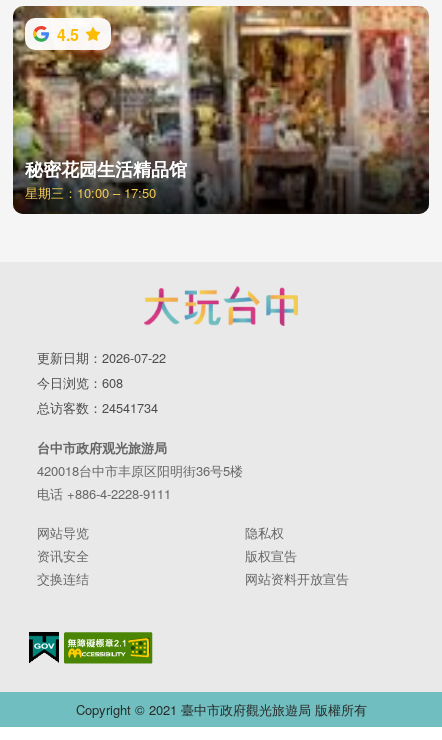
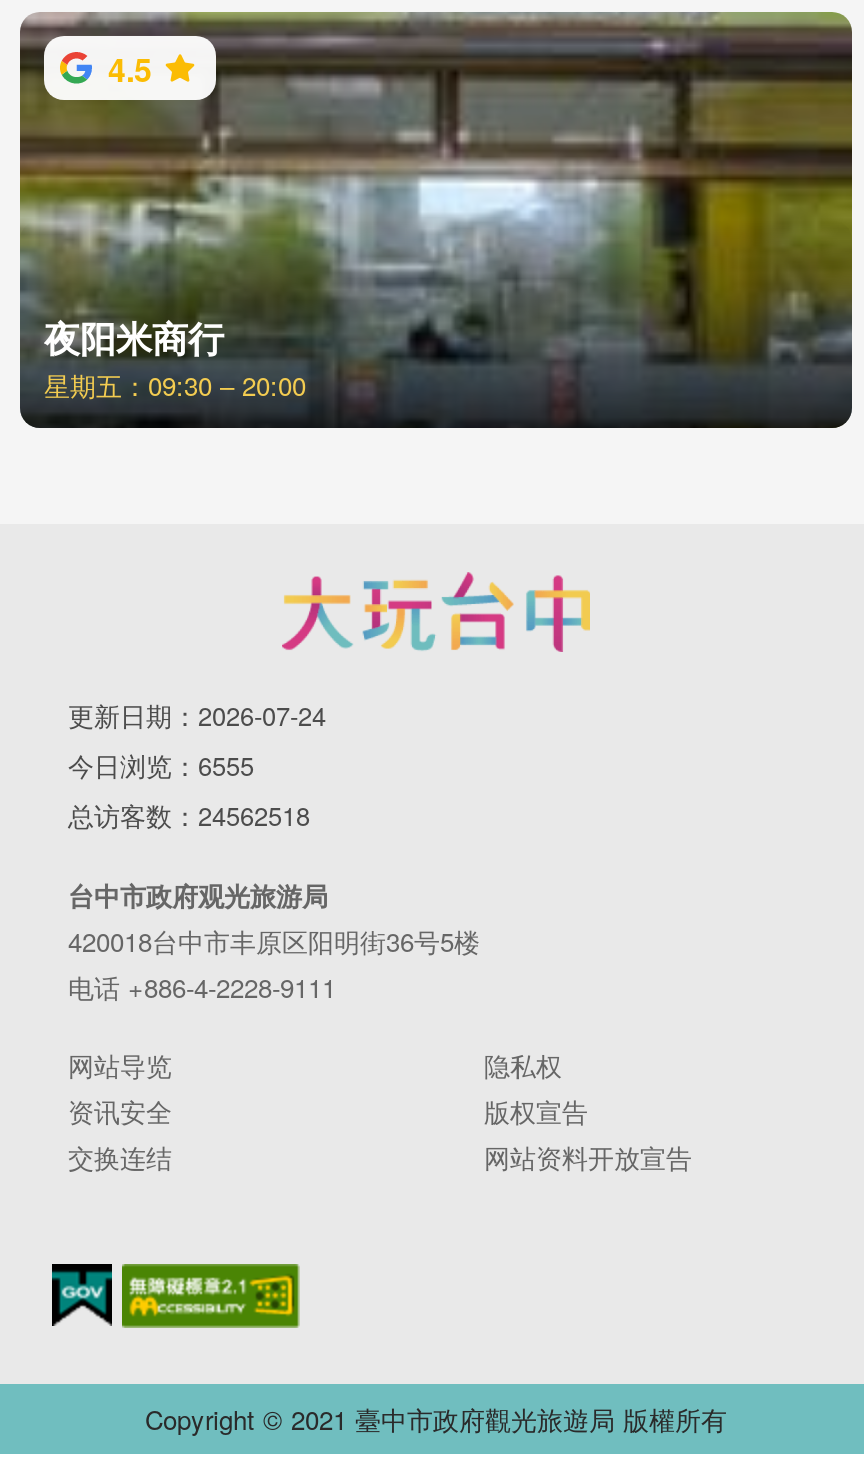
[13,5,429,212] [image] | 秘密花园生活精品馆 | 星期三：10:00 – 17:50 -> [18,10,854,426] [image] | 夜阳米商行 | 星期五：09:30 – 20:00
[37,348,166,417] 更新日期：2026-07-22 | 今日浏览：608 | 总访客数：24541734 -> [68,696,326,834] 更新日期：2026-07-24 | 今日浏览：6555 | 总访客数：24562518

